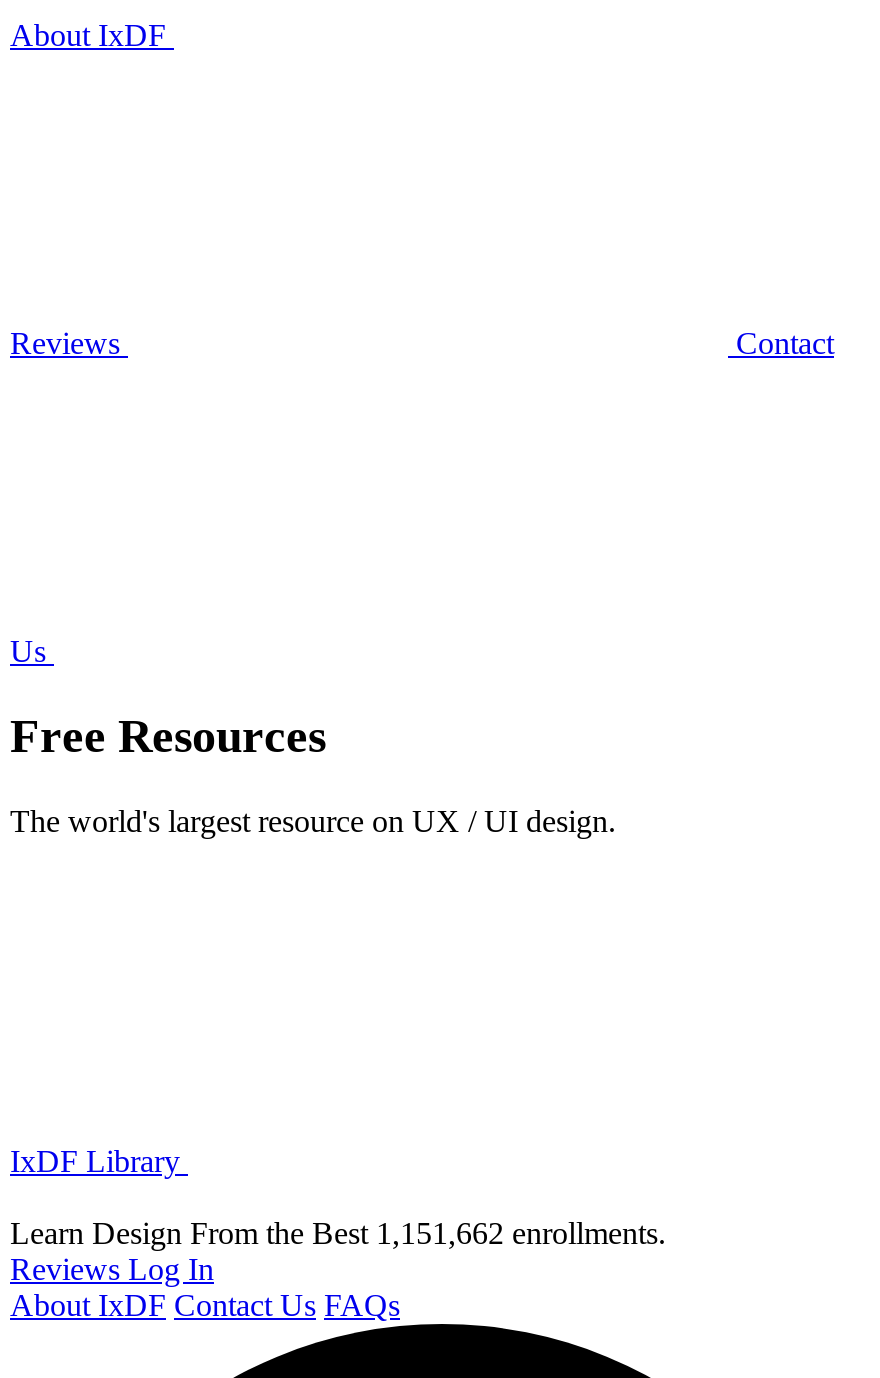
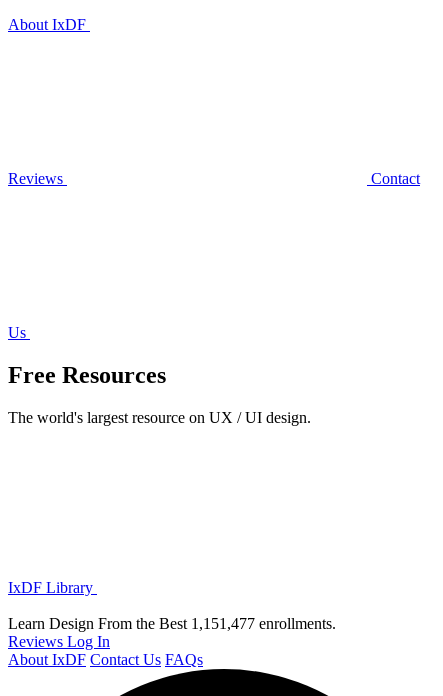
[10,1215,666,1249] Learn Design From the Best 1,151,662 enrollments. -> [8,615,336,632] Learn Design From the Best 1,151,477 enrollments.

